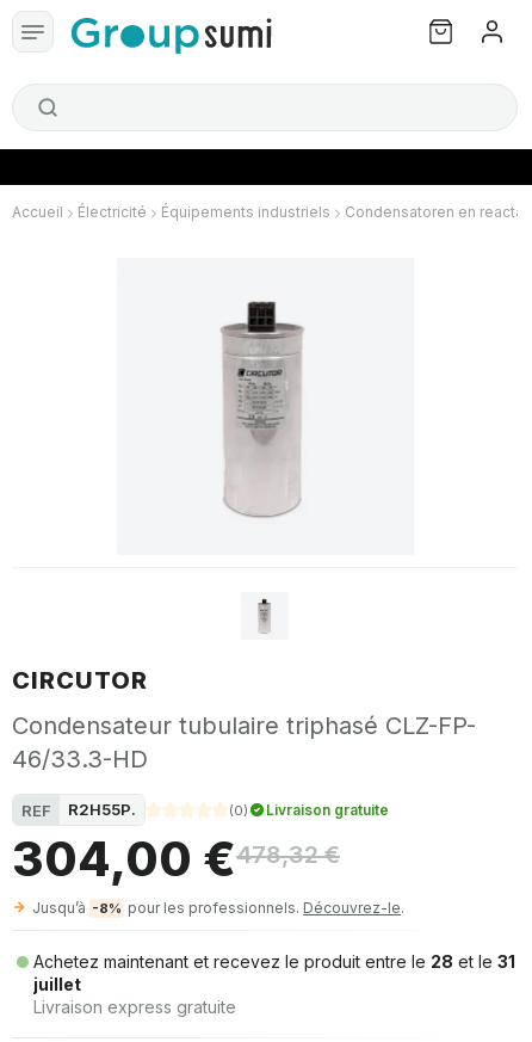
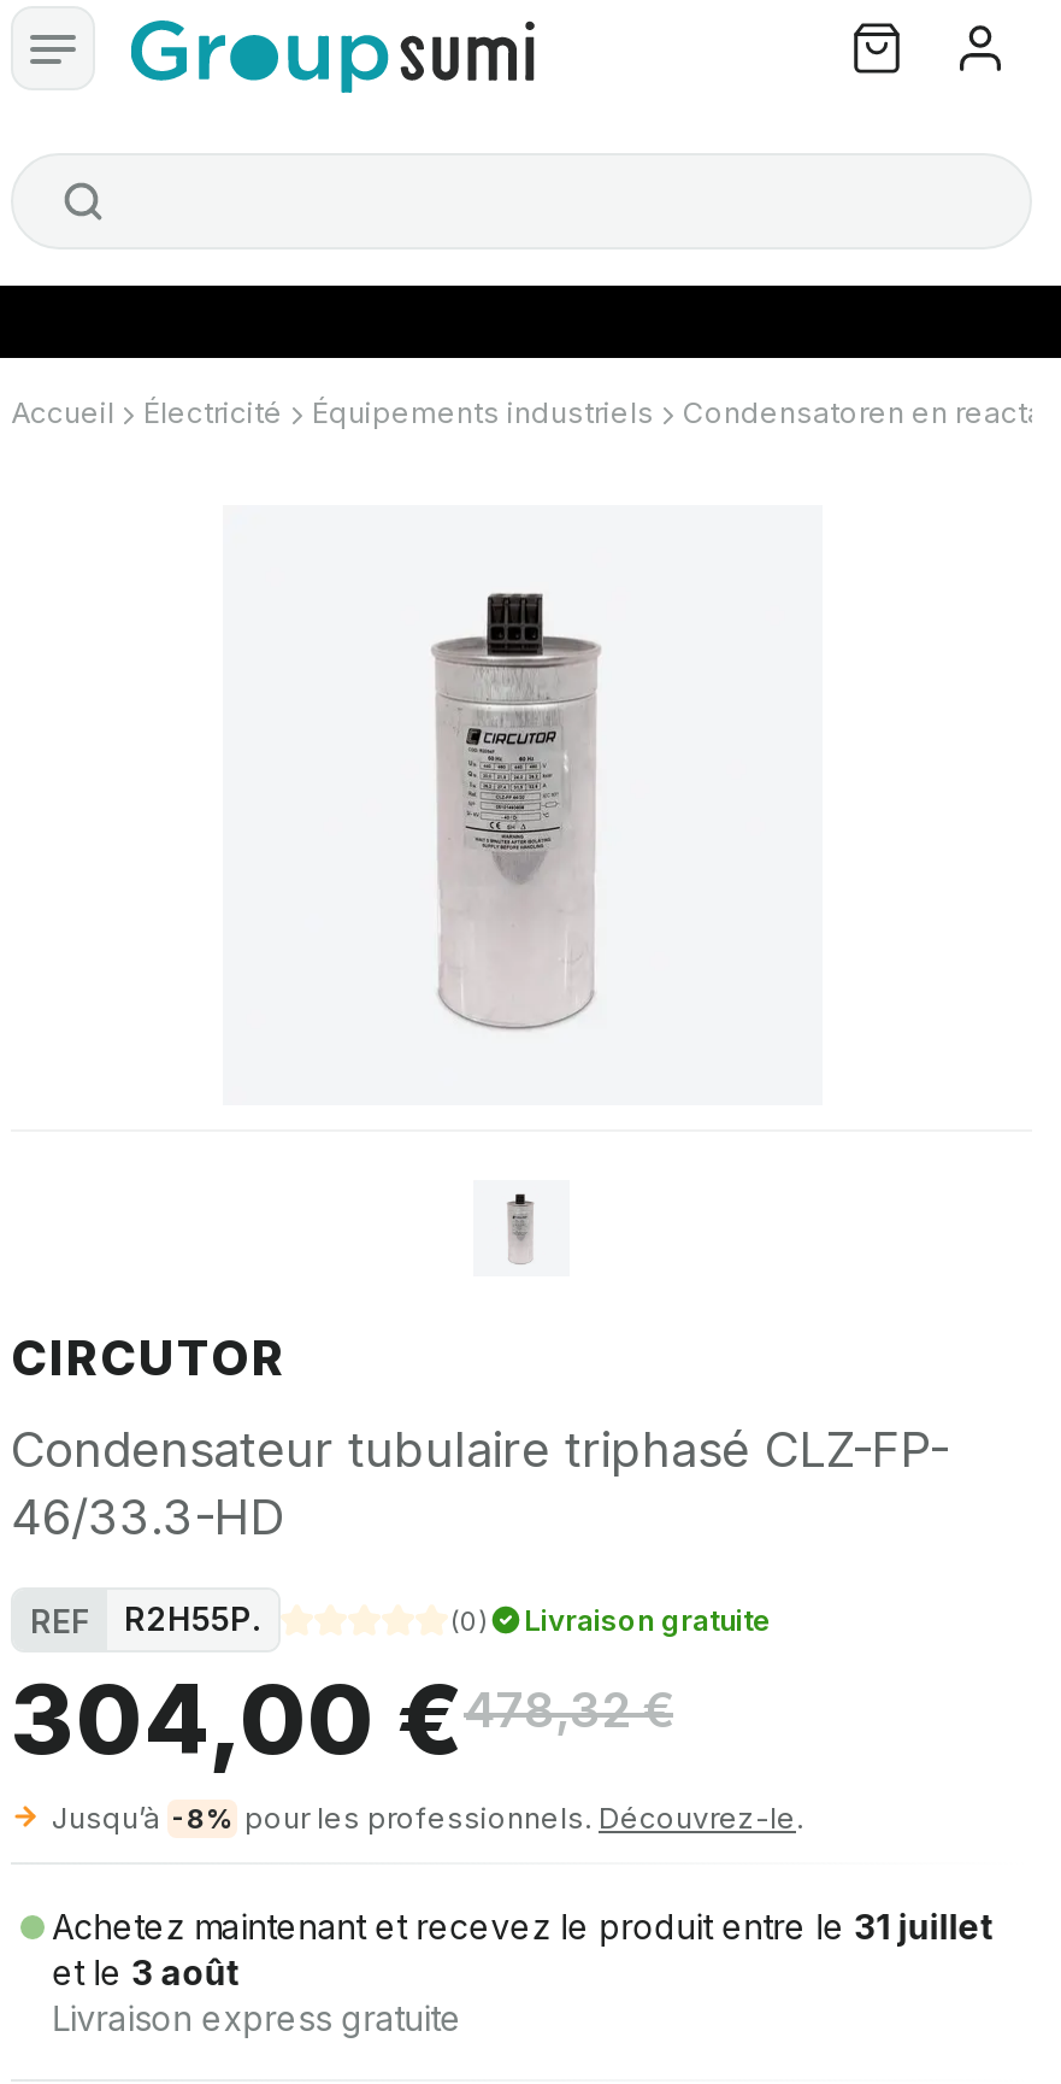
[34,951,516,994] Achetez maintenant et recevez le produit entre le 28 et le 31 | juillet -> [52,1906,994,1992] Achetez maintenant et recevez le produit entre le 31 juillet | et le 3 août

